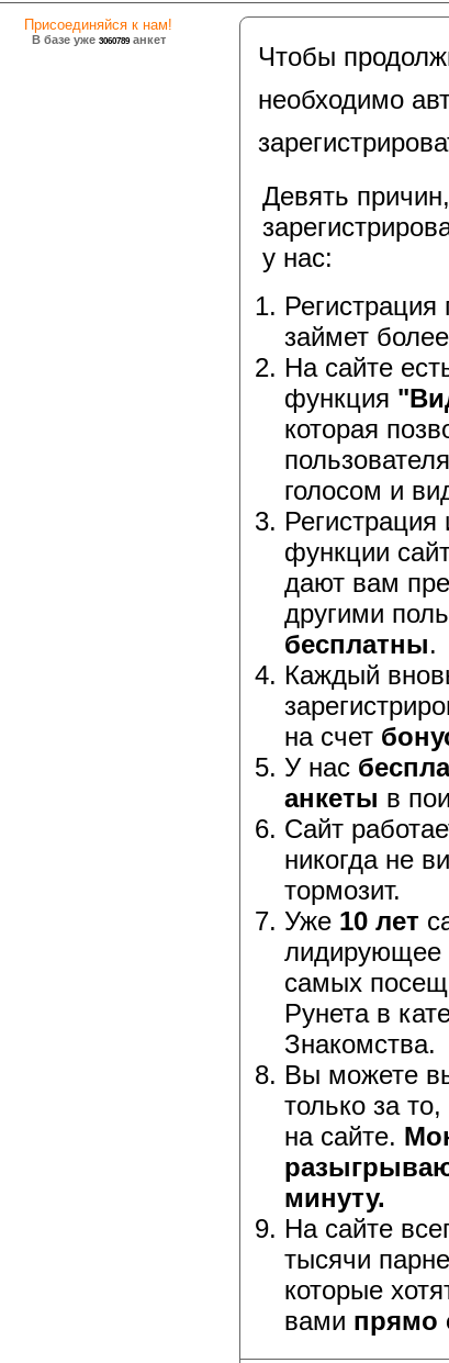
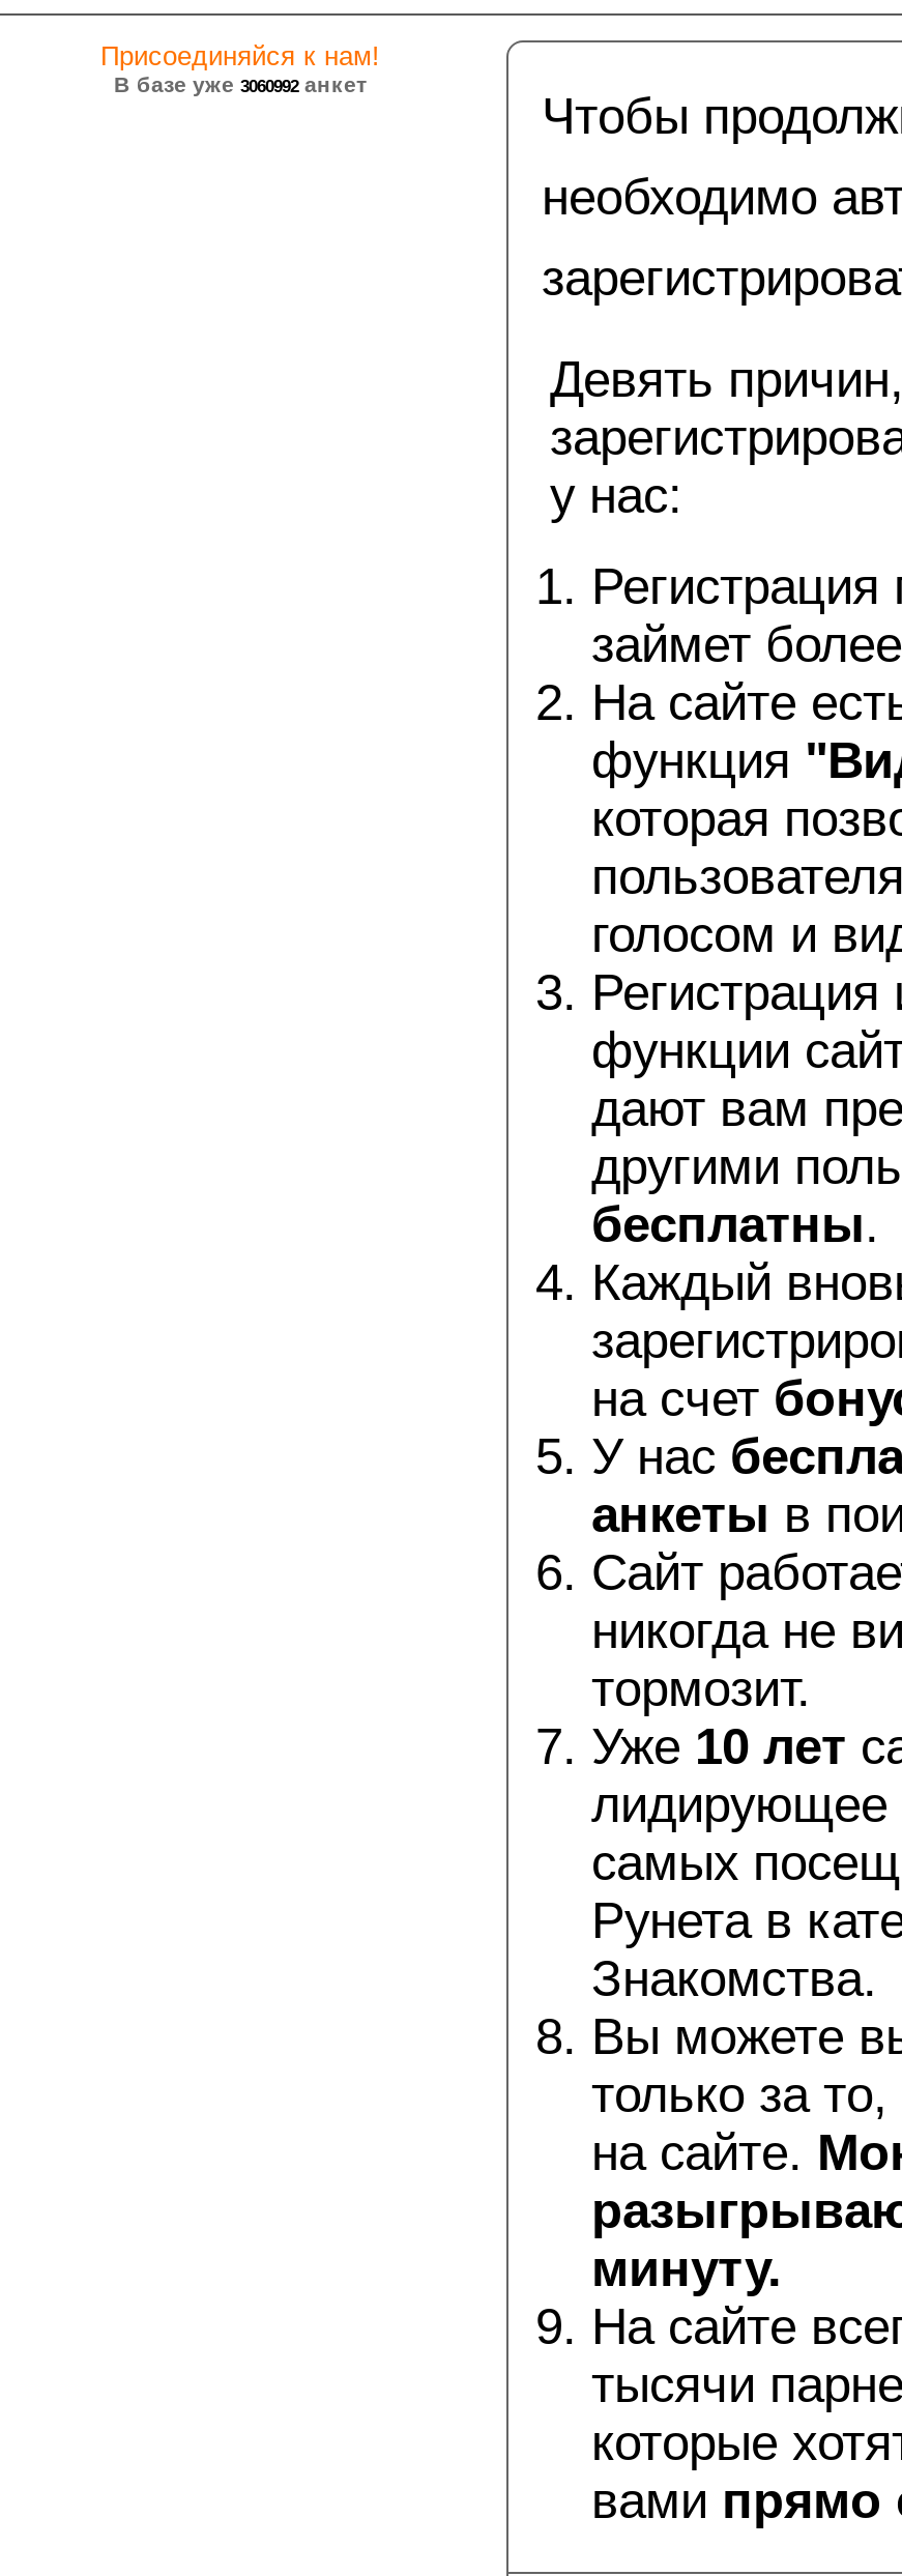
[31,33,165,46] В базе уже 3060789 анкет -> [114,71,367,96] В базе уже 3060992 анкет

